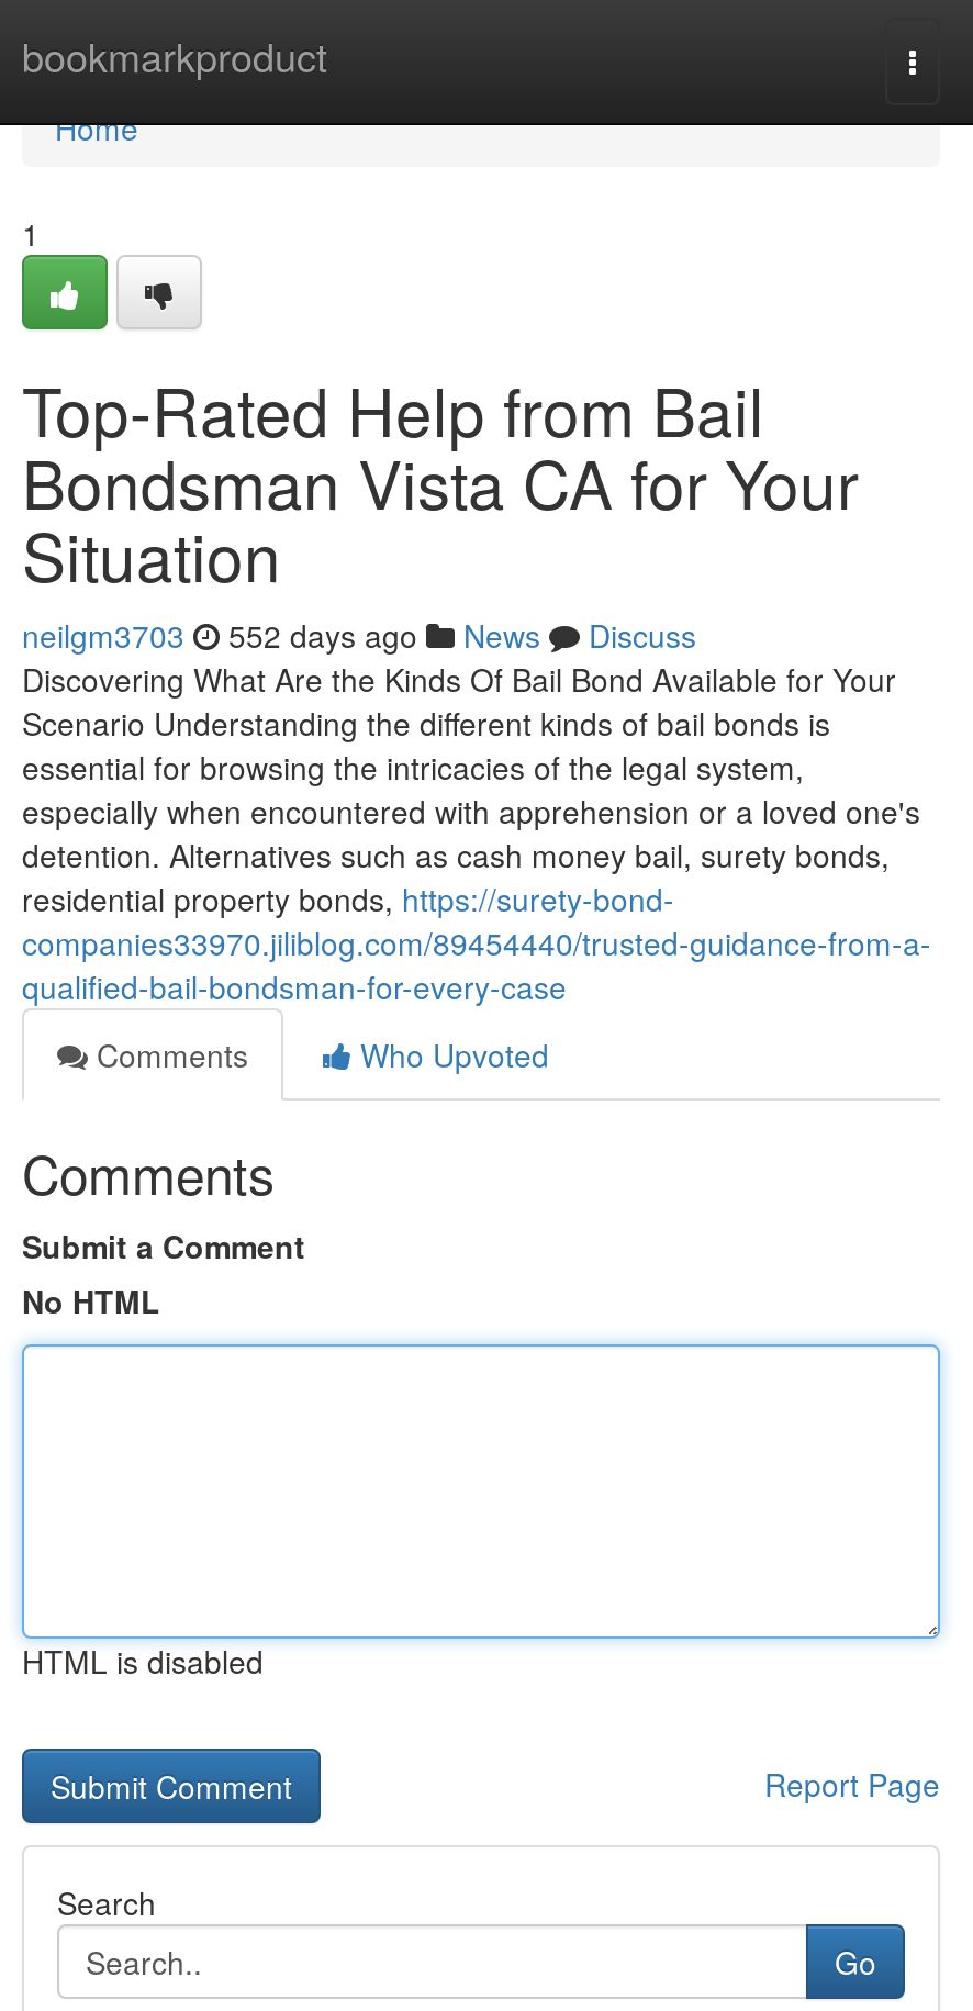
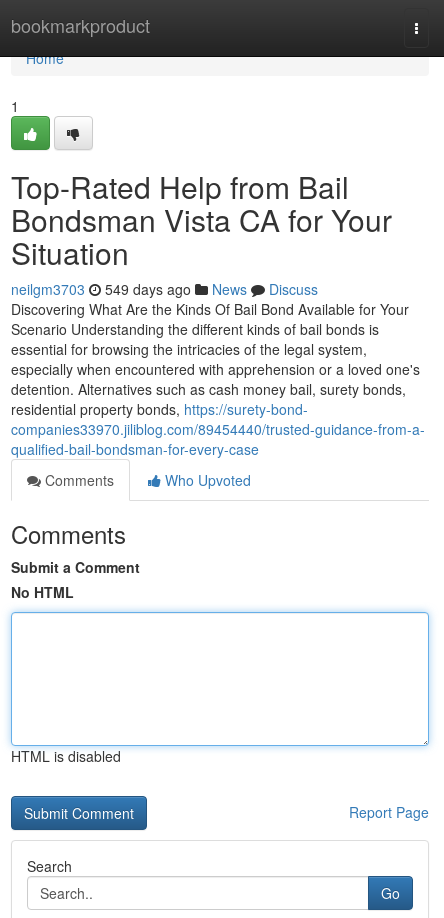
[22,613,696,657] neilgm3703 552 days ago News Discuss -> [11,279,318,299] neilgm3703 549 days ago News Discuss

